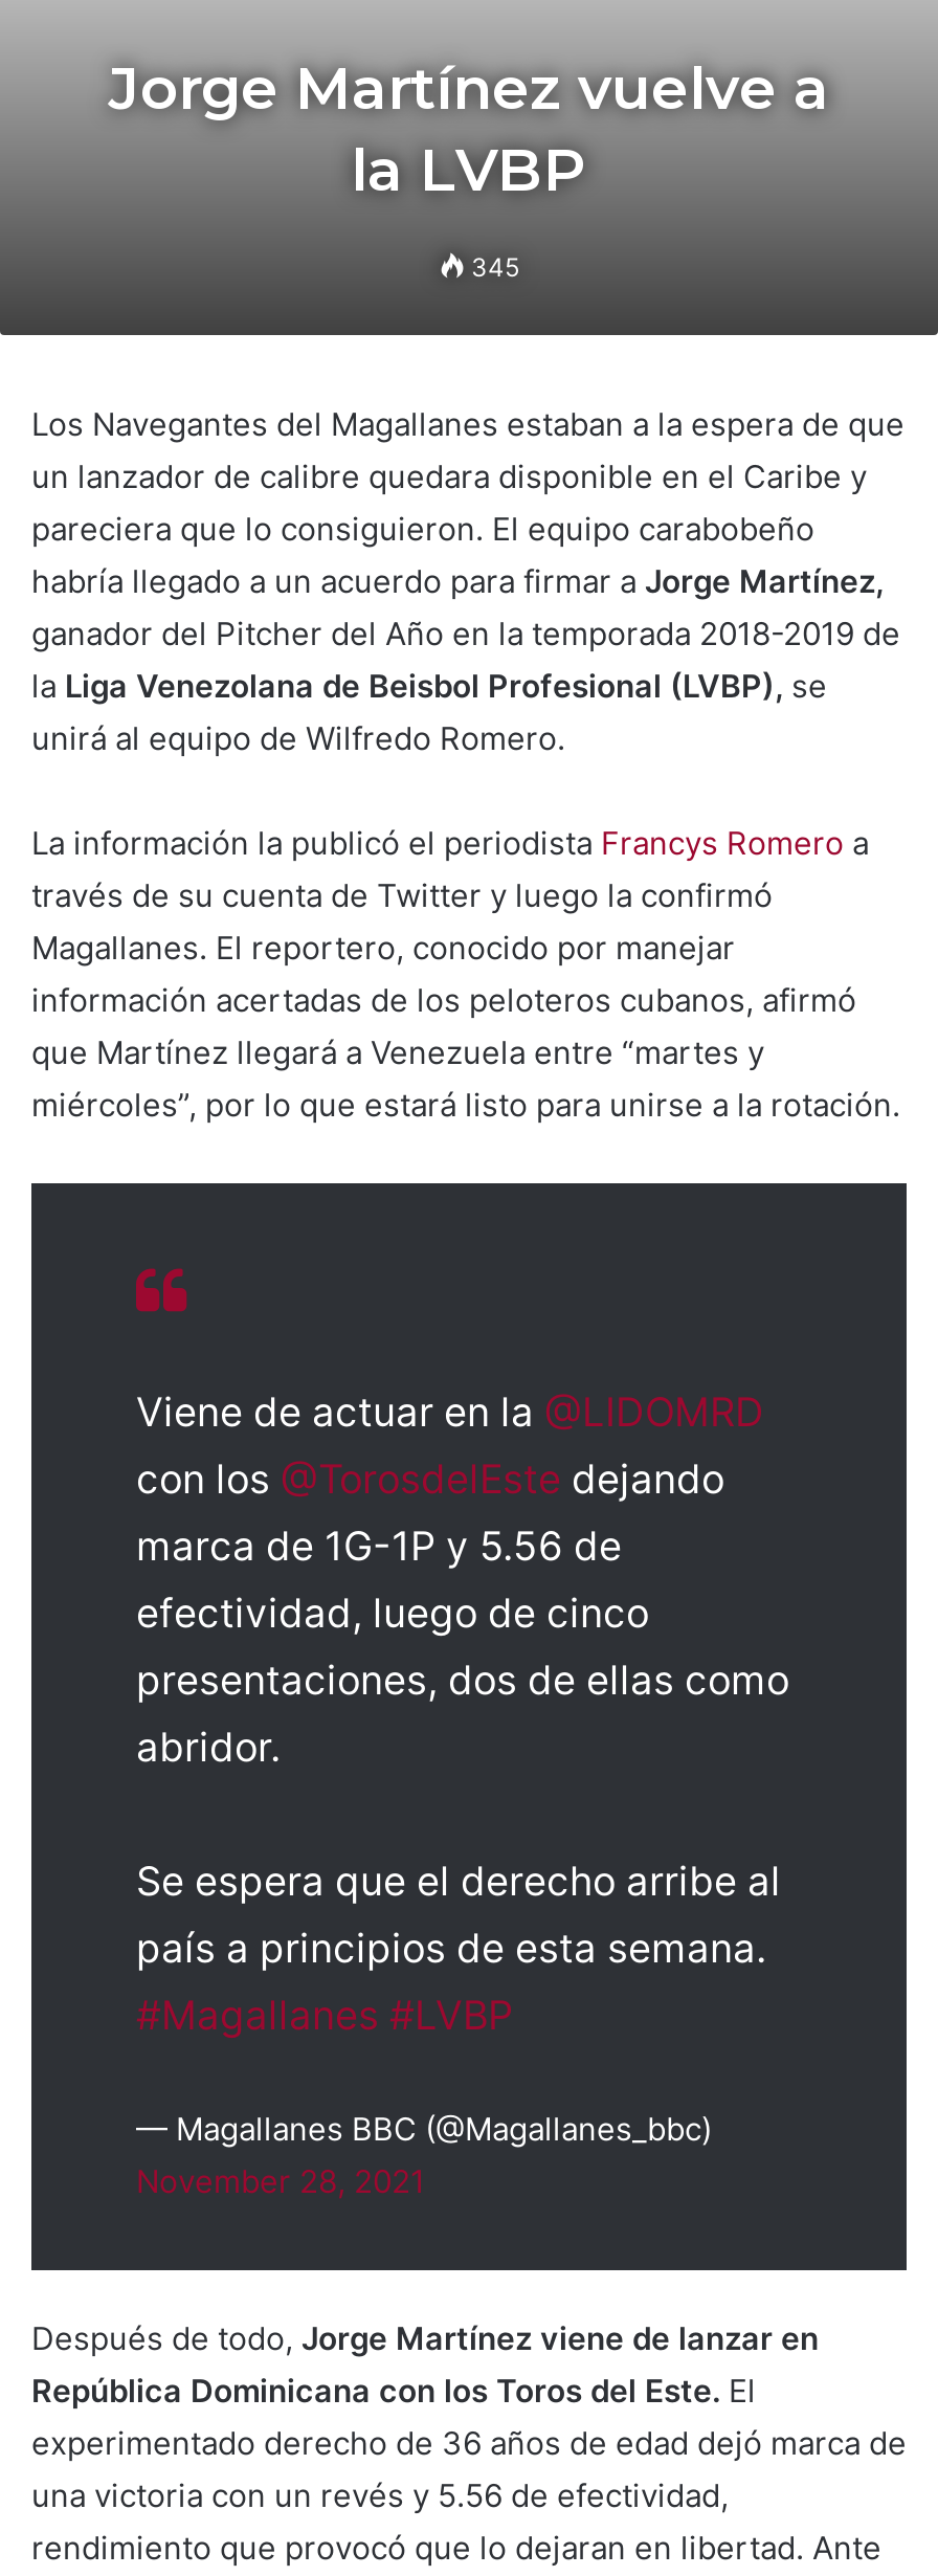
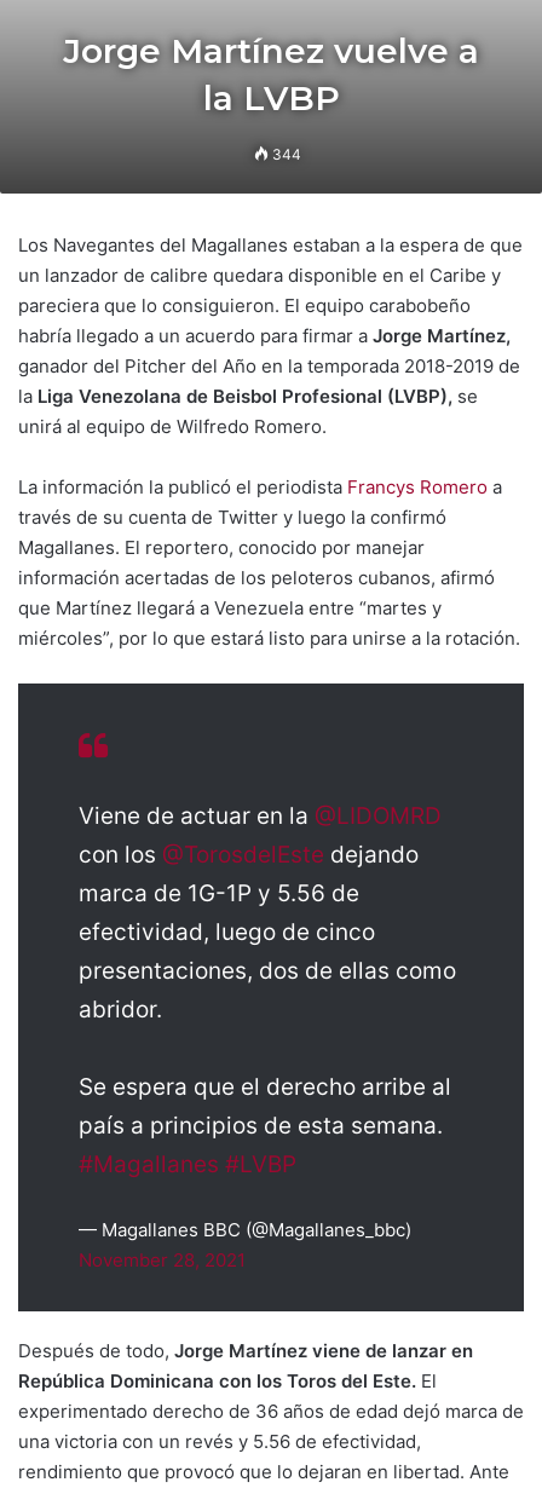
[465,251,519,283] 345 -> [268,145,301,163] 344

